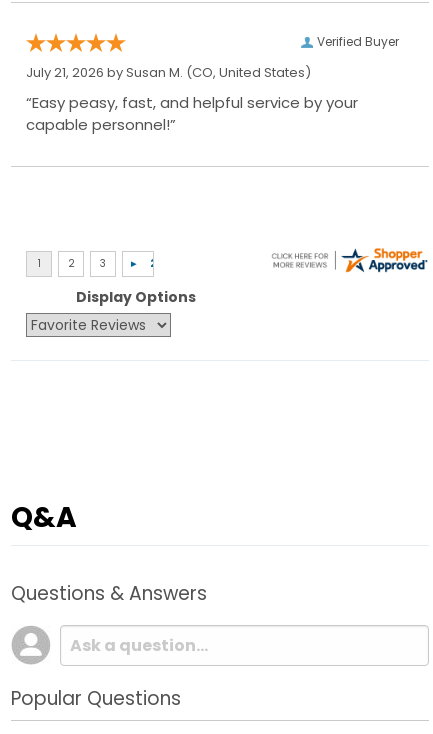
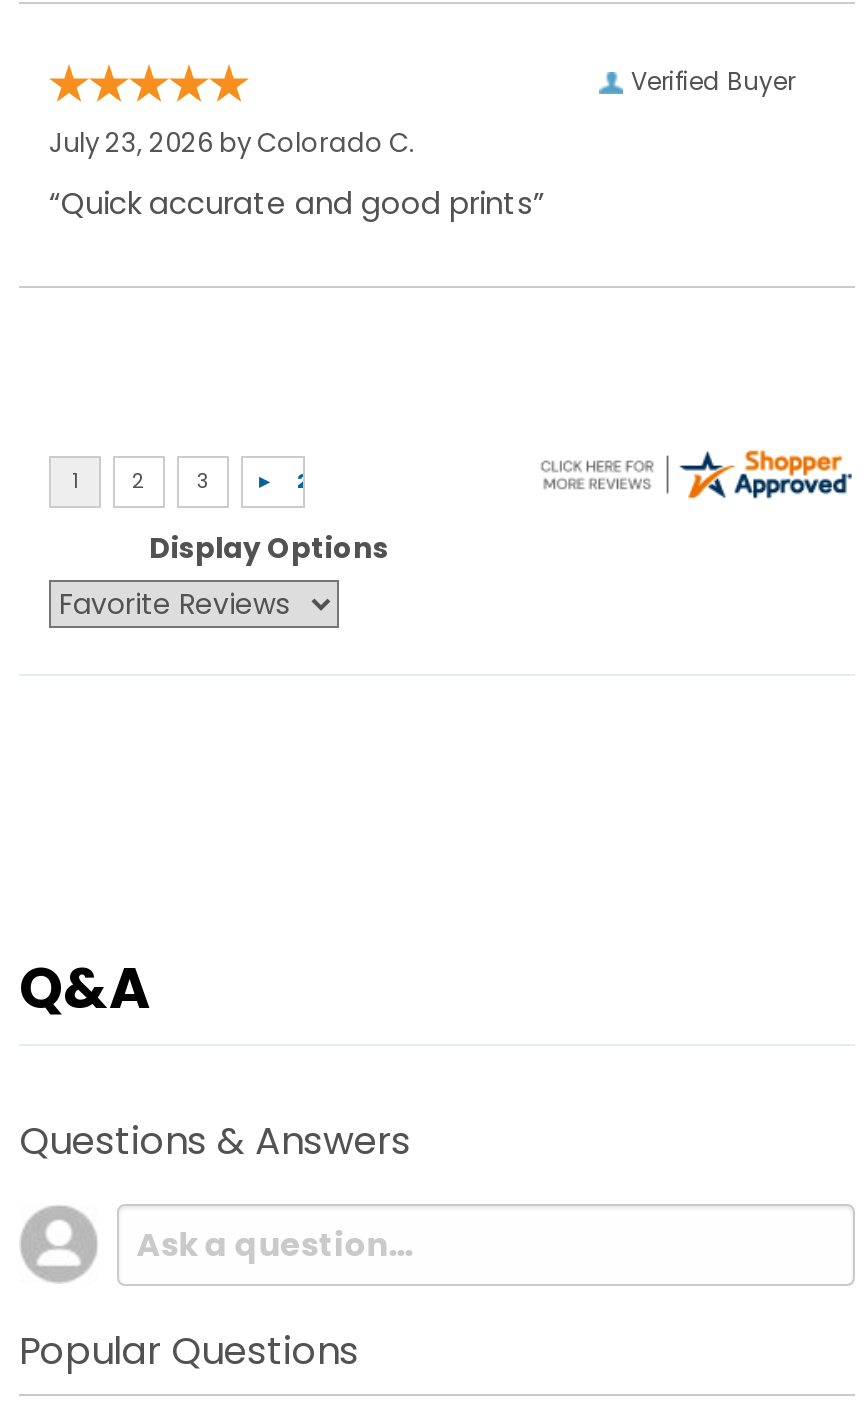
[26,63,311,82] July 21, 2026 by Susan M. (CO, United States) -> [49,124,415,162] July 23, 2026 by Colorado C.
[26,92,358,135] “Easy peasy, fast, and helpful service by your | capable personnel!” -> [49,182,545,224] “Quick accurate and good prints”

